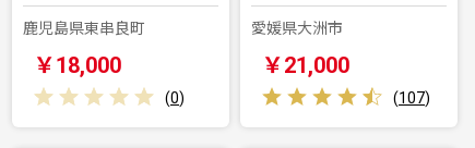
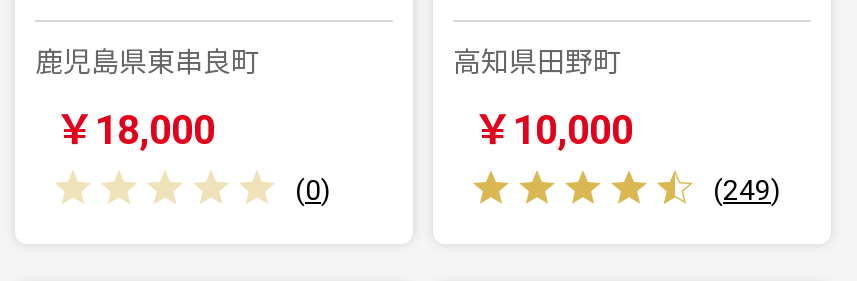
[251,20,343,37] 愛媛県大洲市 -> [453,46,621,78] 高知県田野町
[262,53,430,107] ￥21,000 | (107) -> [473,106,781,206] ￥10,000 | (249)

